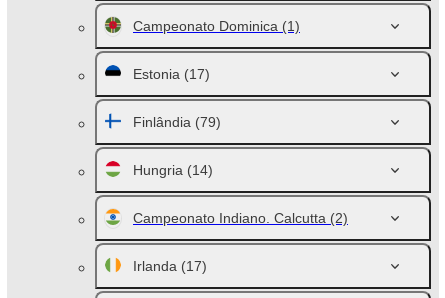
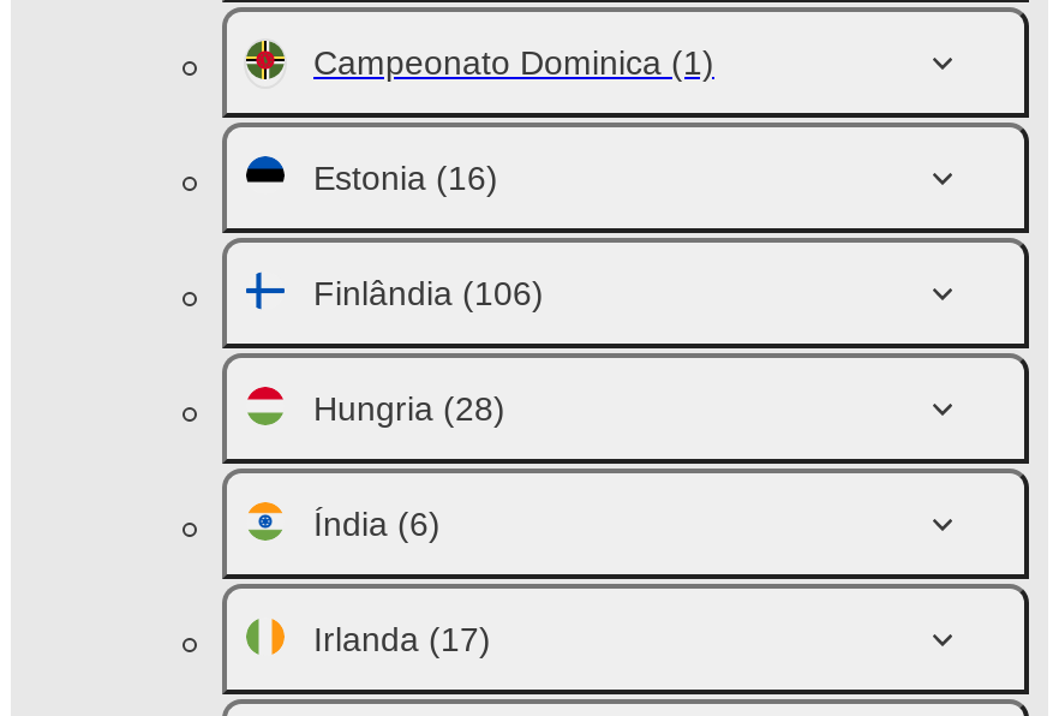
[133,66,210,82] Estonia (17) -> [313,159,498,197] Estonia (16)
[133,114,221,130] Finlândia (79) -> [313,274,544,312] Finlândia (106)
[133,162,213,178] Hungria (14) -> [313,389,505,428] Hungria (28)
[133,210,348,226] Campeonato Indiano. Calcutta (2) -> [313,505,441,543] Índia (6)

